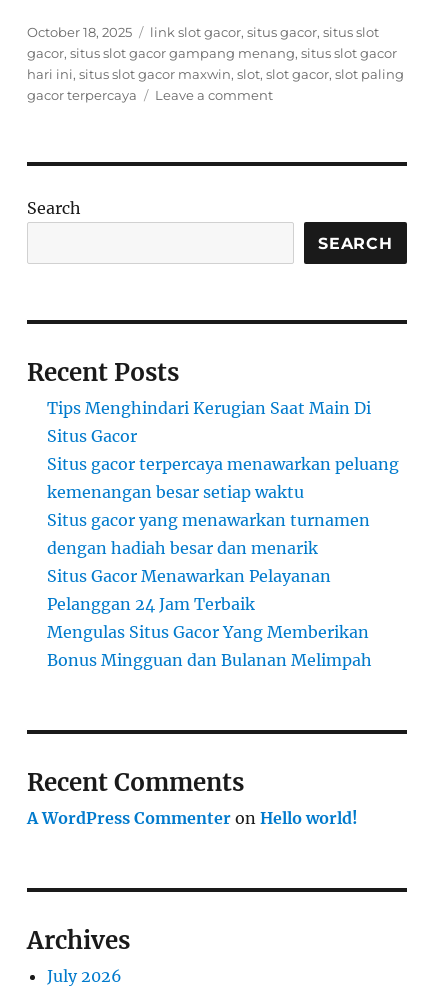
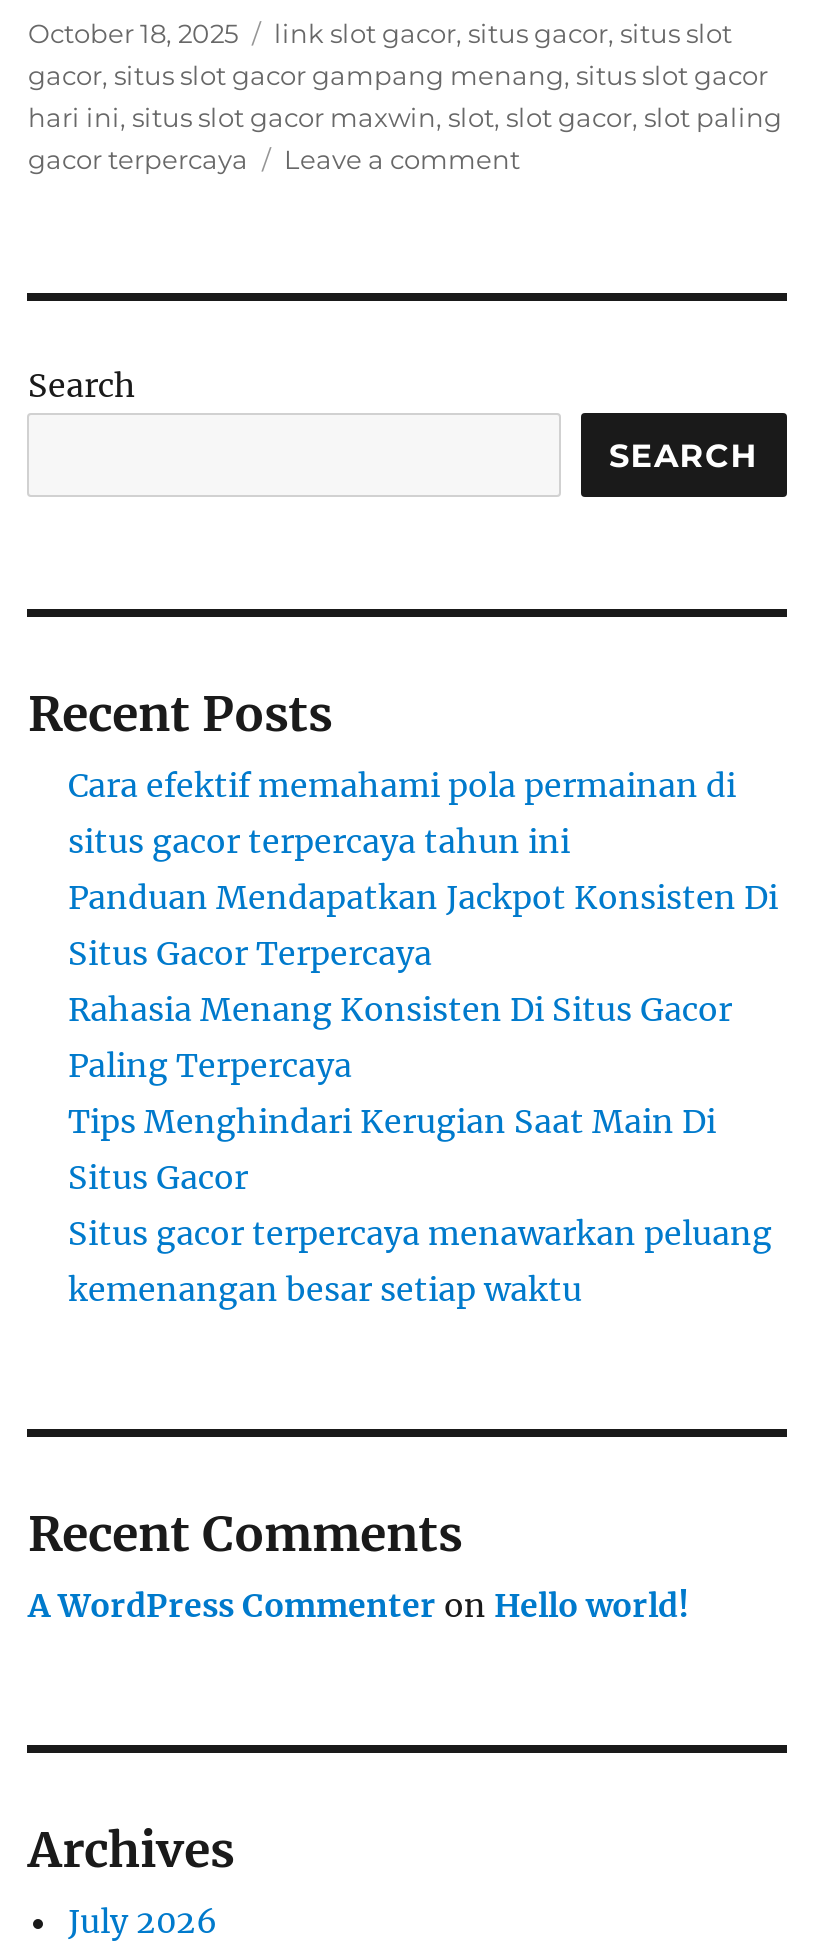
none -> [68,765,778,1085] Cara efektif memahami pola permainan di | situs gacor terpercaya tahun ini | Panduan Mendapatkan Jackpot Konsisten Di | Situs Gacor Terpercaya | Rahasia Menang Konsisten Di Situs Gacor | Paling Terpercaya
moved [47,398,399,502] -> [68,1101,772,1309]: Tips Menghindari Kerugian Saat Main Di | Situs Gacor | Situs gacor terpercaya menawarkan peluang | kemenangan besar setiap waktu
[47,510,372,670] Situs gacor yang menawarkan turnamen | dengan hadiah besar dan menarik | Situs Gacor Menawarkan Pelayanan | Pelanggan 24 Jam Terbaik | Mengulas Situs Gacor Yang Memberikan | Bonus Mingguan dan Bulanan Melimpah -> none

